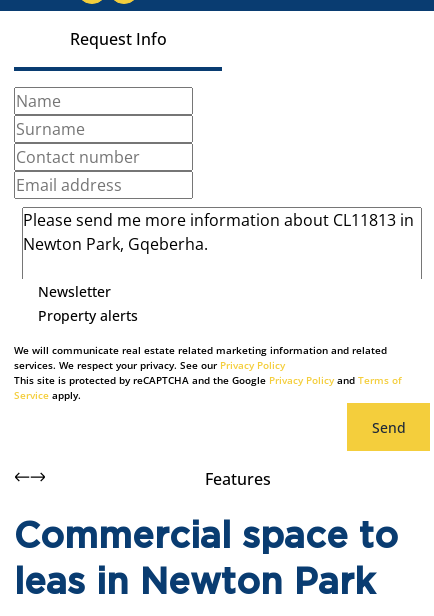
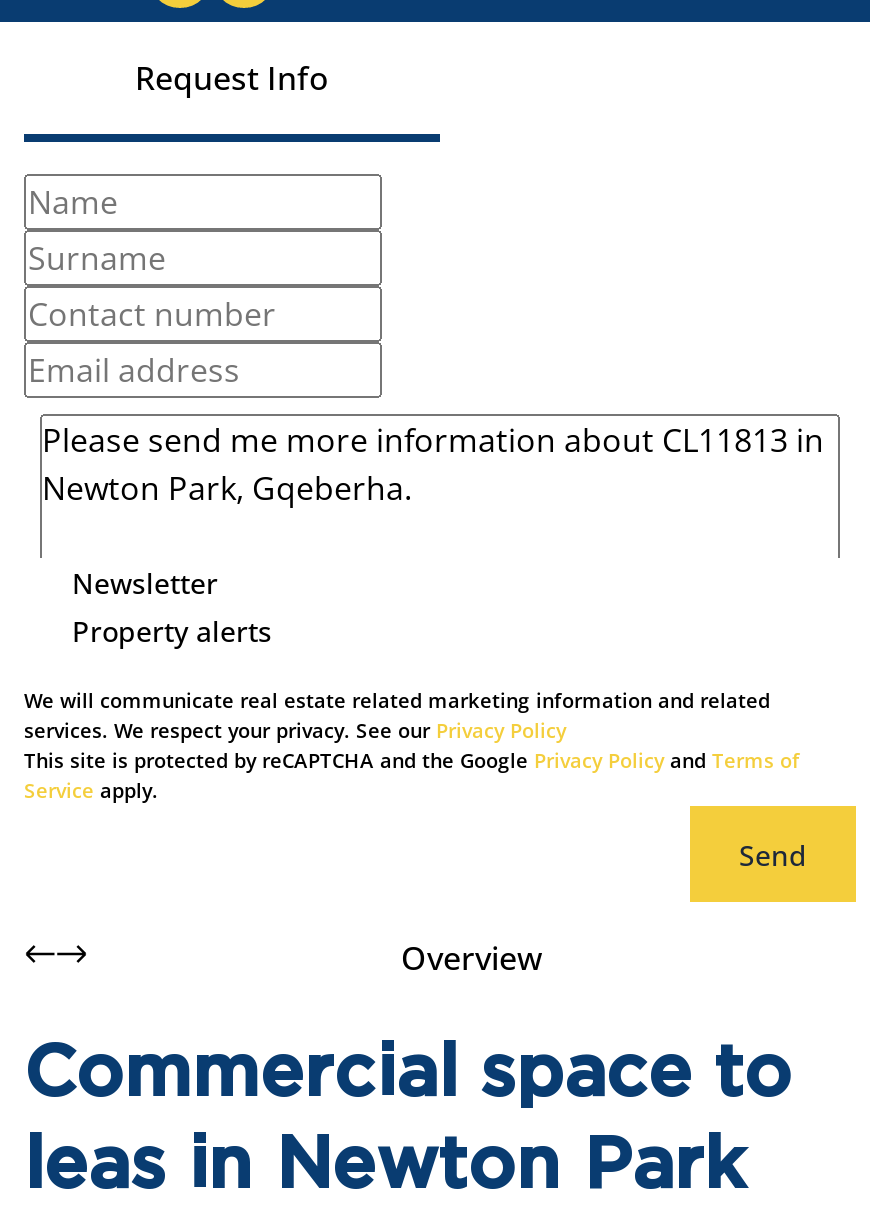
[205,468,271,490] Features -> [401,936,543,980] Overview

